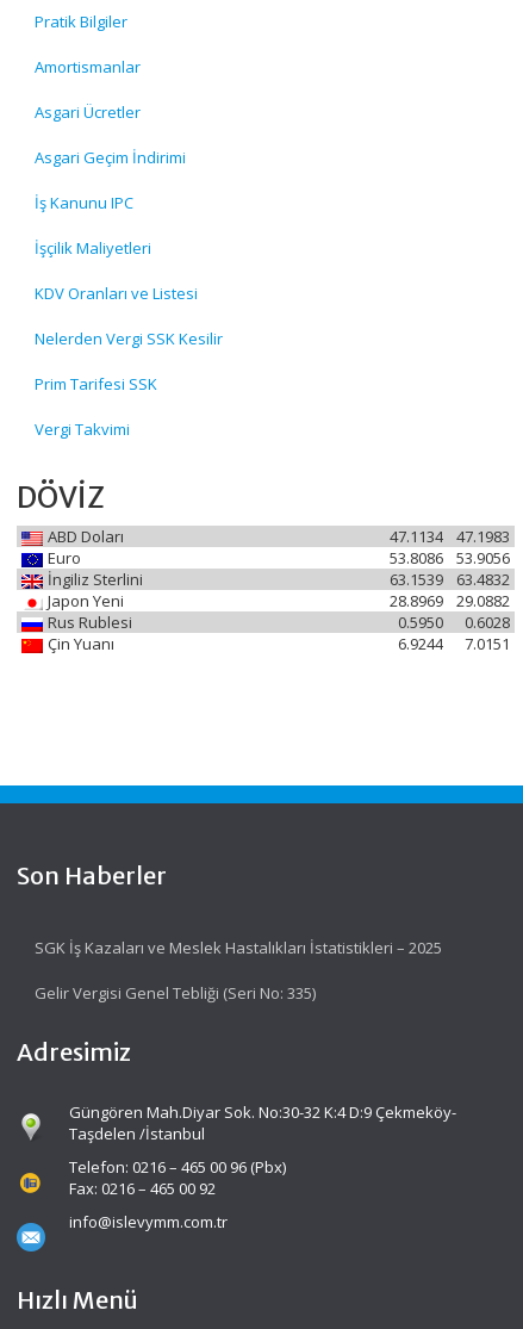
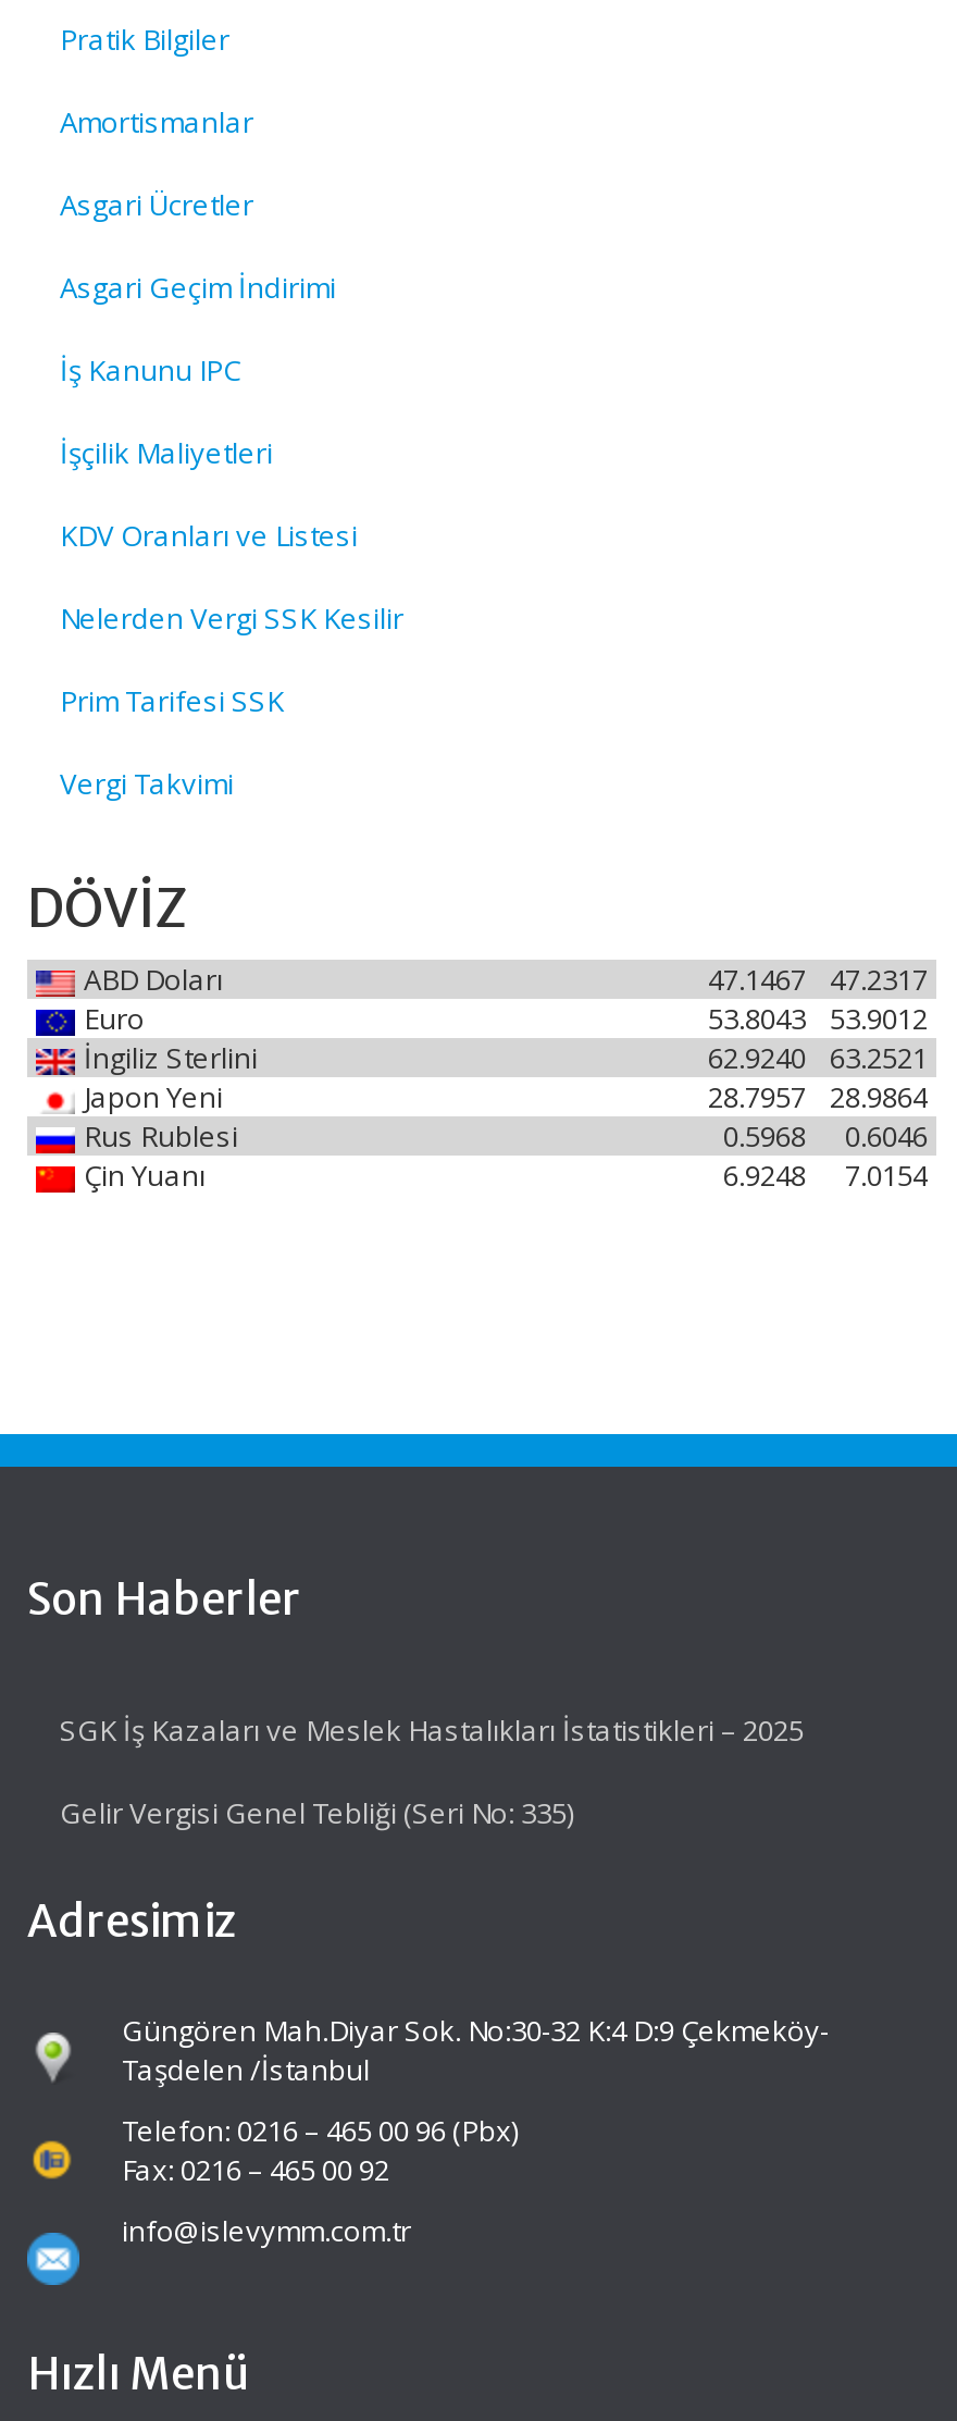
[390,526,443,547] 47.1134 -> [708,960,806,999] 47.1467
[456,526,510,547] 47.1983 -> [830,960,928,999] 47.2317
[390,547,443,569] 53.8086 -> [708,999,806,1038] 53.8043
[456,547,510,569] 53.9056 -> [830,999,928,1038] 53.9012
[390,569,443,590] 63.1539 -> [708,1038,806,1077] 62.9240
[456,569,510,590] 63.4832 -> [830,1038,928,1077] 63.2521
[390,590,443,611] 28.8969 -> [708,1077,806,1116] 28.7957
[456,590,510,611] 29.0882 -> [830,1077,928,1116] 28.9864
[398,611,443,633] 0.5950 -> [723,1116,806,1156] 0.5968
[465,611,510,633] 0.6028 -> [845,1116,928,1156] 0.6046
[398,633,443,654] 6.9244 -> [723,1156,806,1195] 6.9248
[465,633,510,654] 7.0151 -> [845,1156,928,1195] 7.0154

